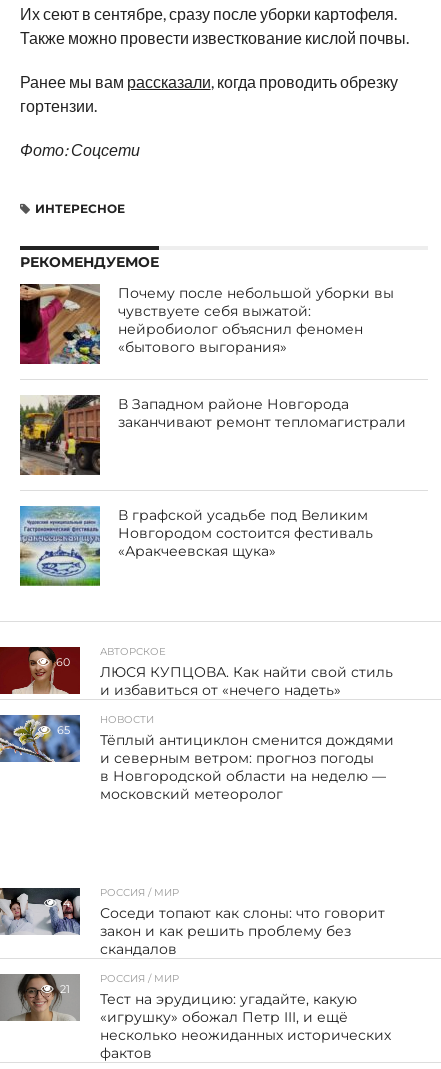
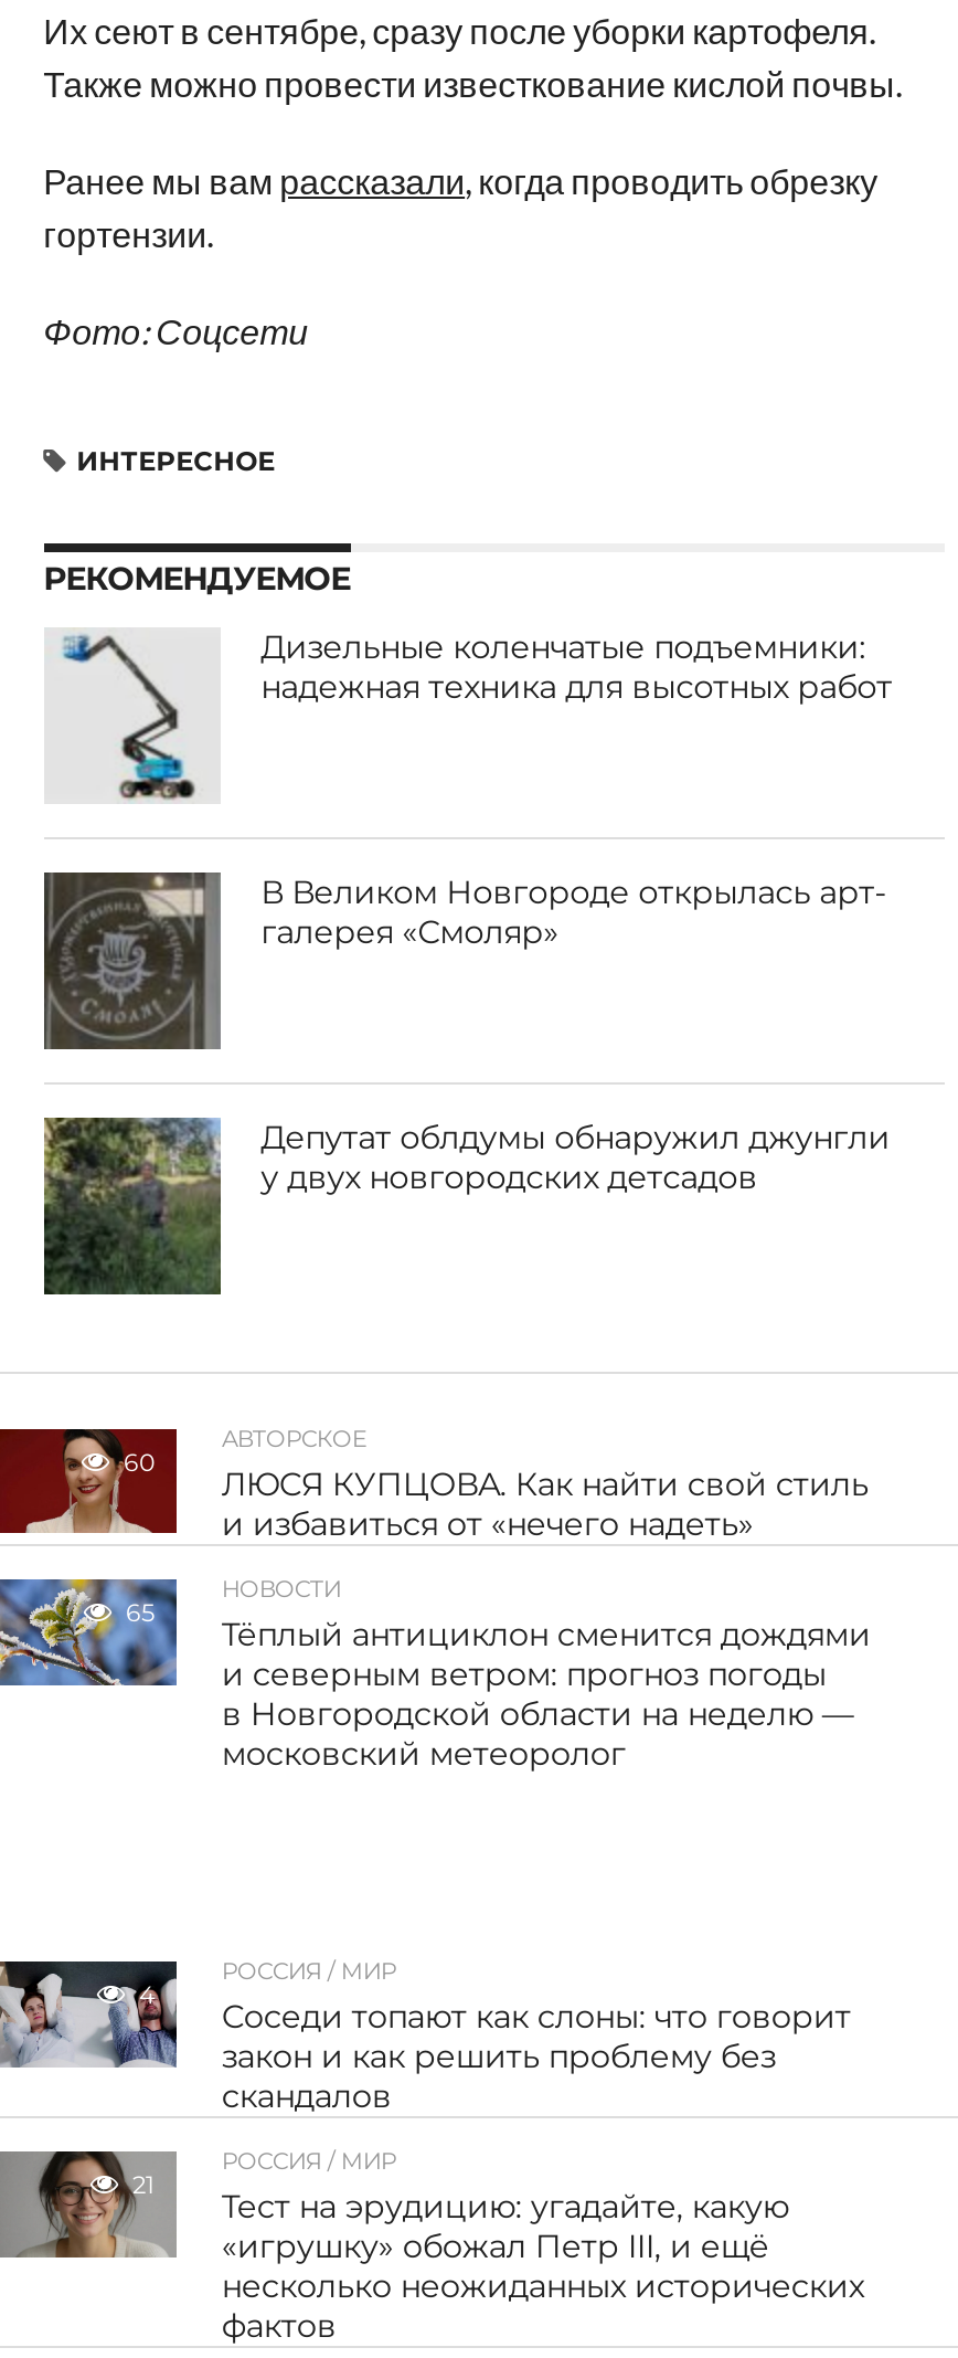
[19,283,394,365] [image] | Почему после небольшой уборки вы | чувствуете себя выжатой: | нейробиолог объяснил феномен | «бытового выгорания» -> [44,626,892,804] [image] | Дизельные коленчатые подъемники: | надежная техника для высотных работ
[20,394,406,476] [image] | В Западном районе Новгорода | заканчивают ремонт тепломагистрали -> [42,870,886,1051] [image] | В Великом Новгороде открылась арт- | галерея «Смоляр»
[19,505,373,586] [image] | В графской усадьбе под Великим | Новгородом состоится фестиваль | «Аракчеевская щука» -> [42,1115,890,1297] [image] | Депутат облдумы обнаружил джунгли | у двух новгородских детсадов

